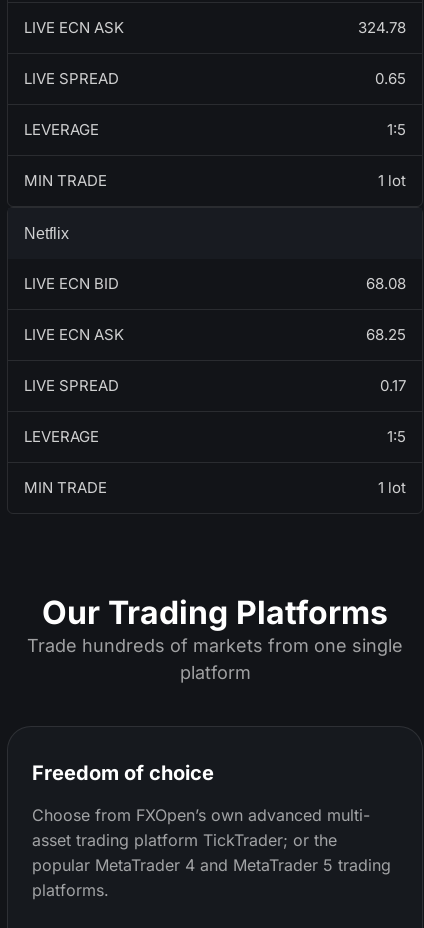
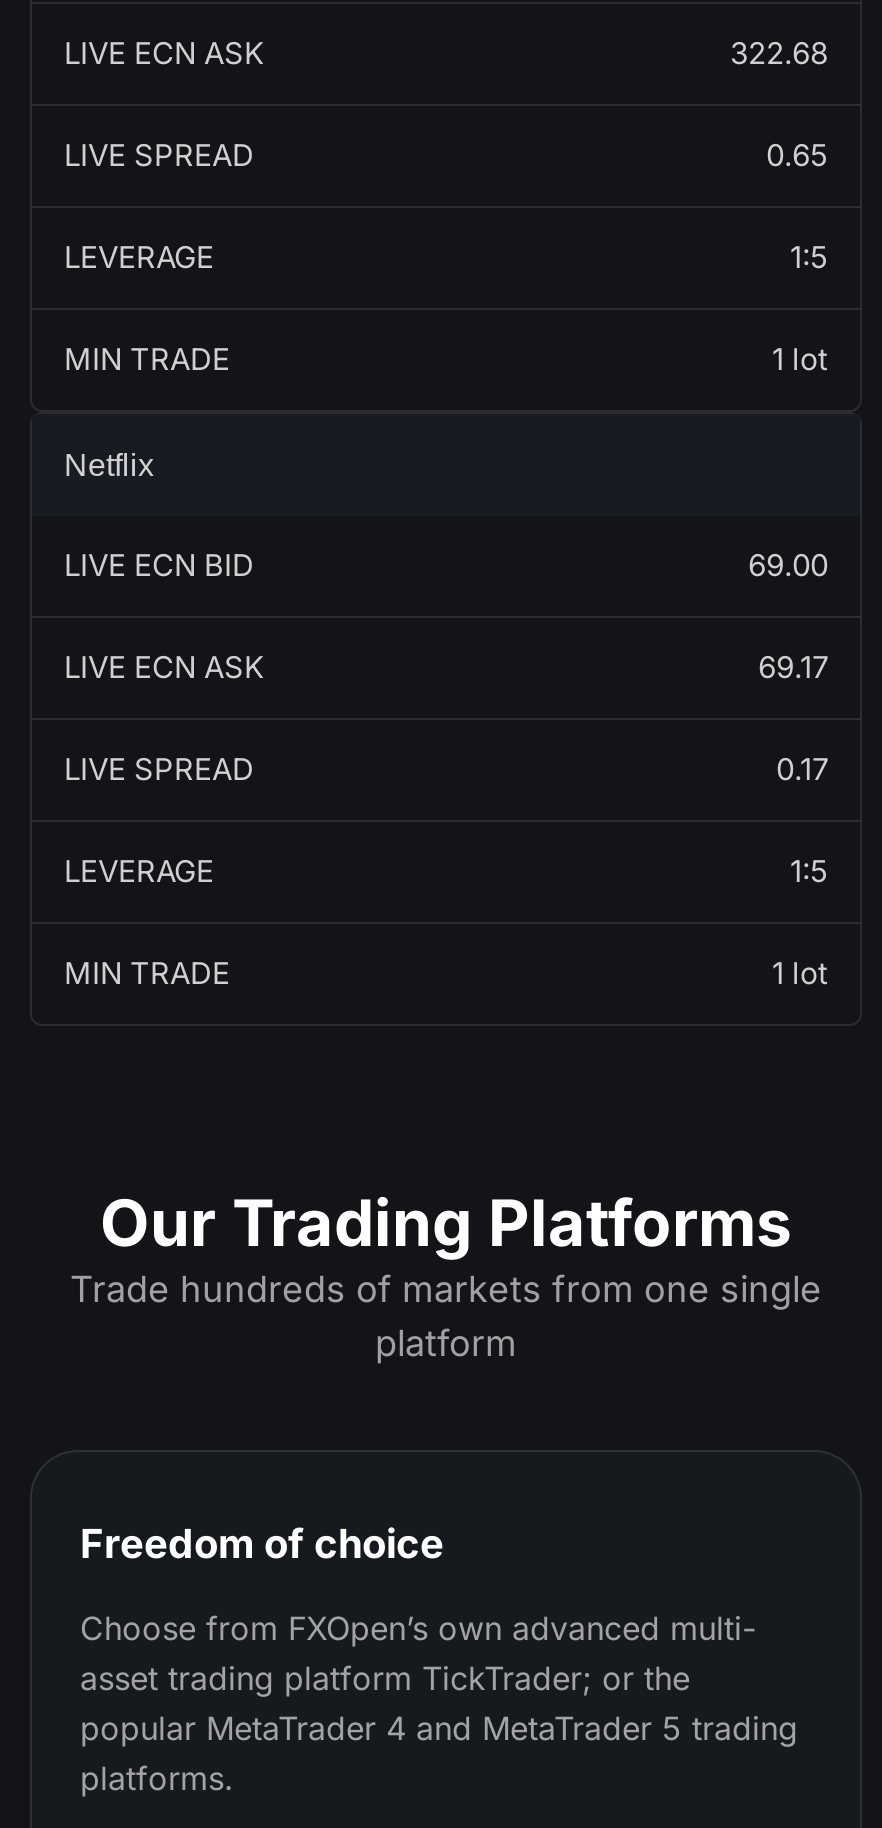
[358,18,406,37] 324.78 -> [730,34,828,72] 322.68
[366,274,406,293] 68.08 -> [748,546,828,584] 69.00
[366,325,406,344] 68.25 -> [758,648,828,686] 69.17

